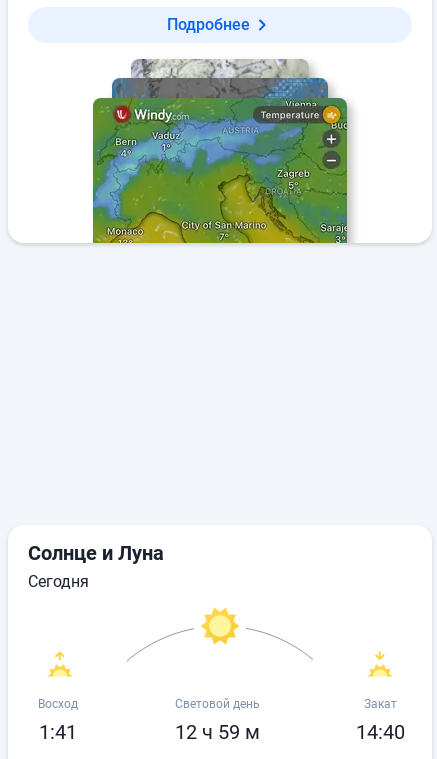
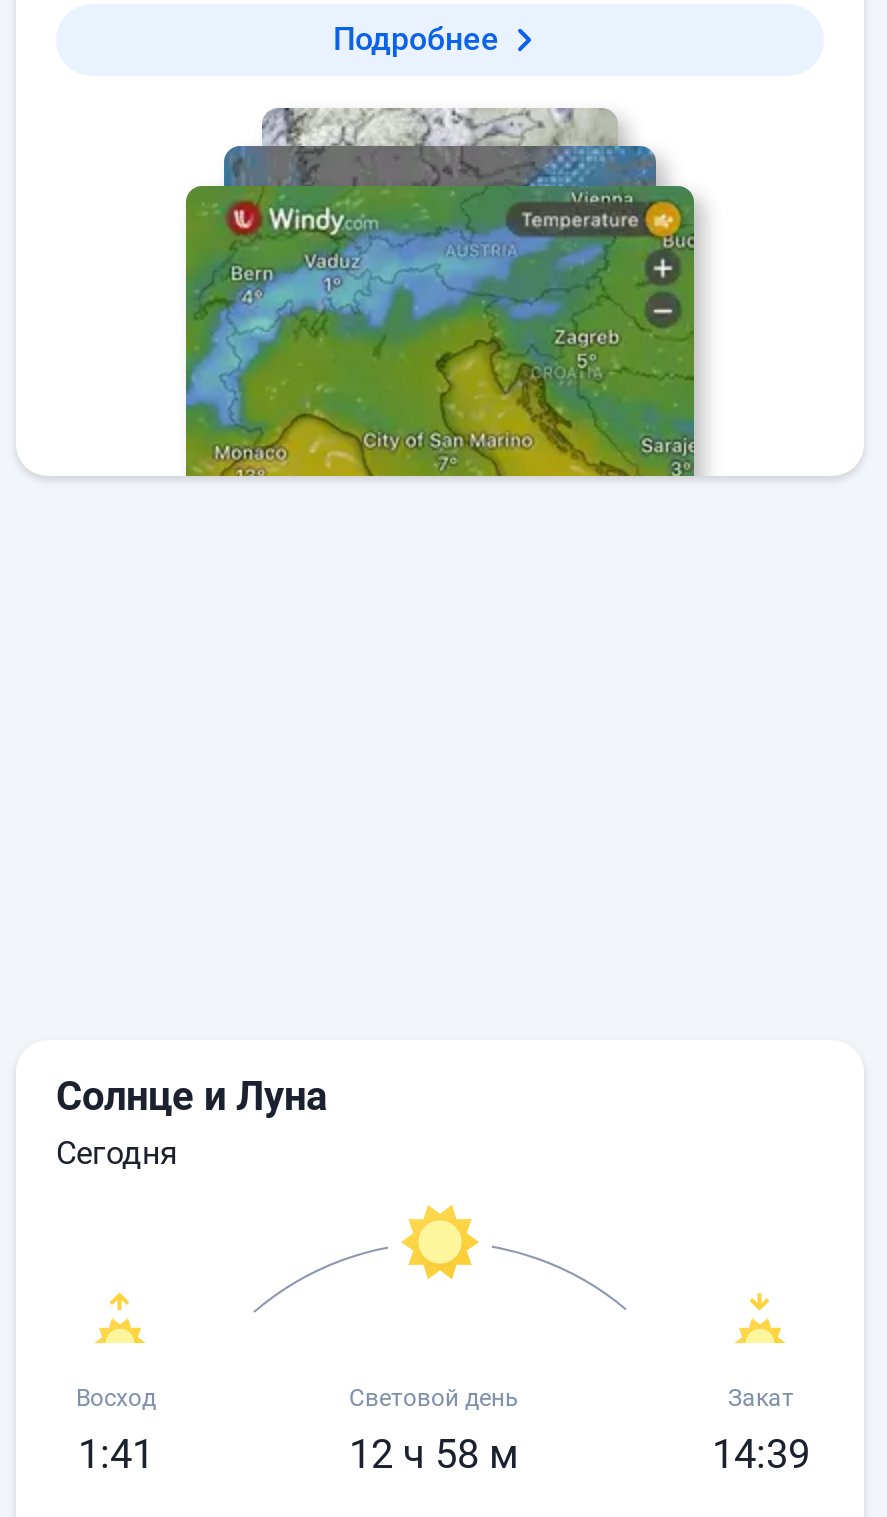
[174,720,259,744] 12 ч 59 м -> [349,1430,519,1478] 12 ч 58 м
[356,720,405,744] 14:40 -> [712,1430,810,1478] 14:39

